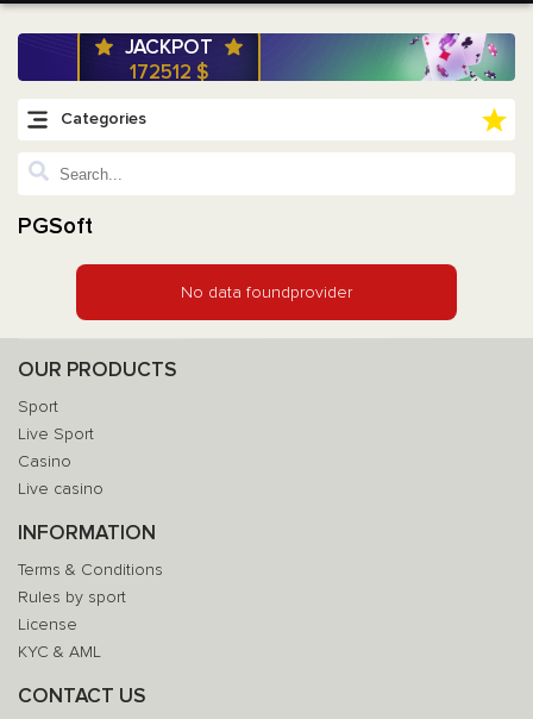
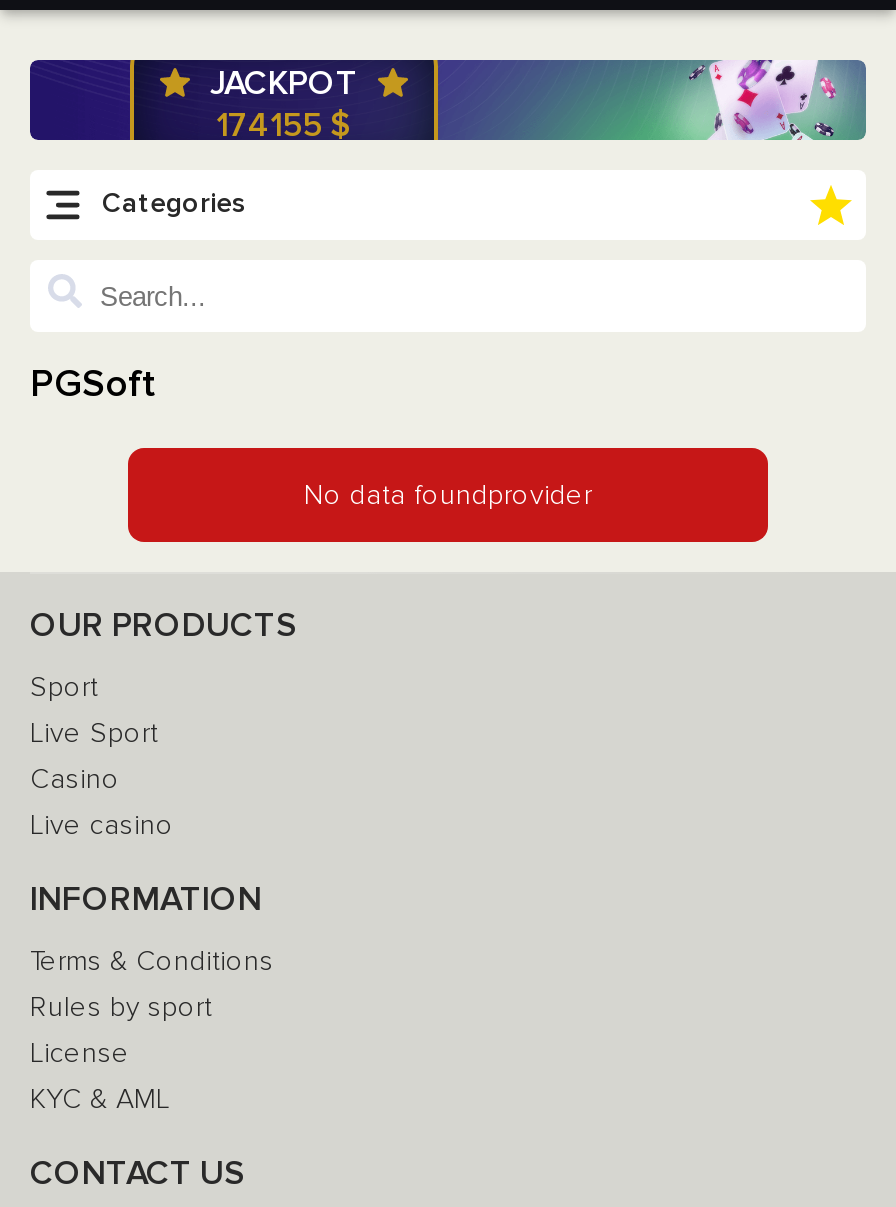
[129,60,209,85] 172512 $ -> [216,104,352,146] 174155 $

